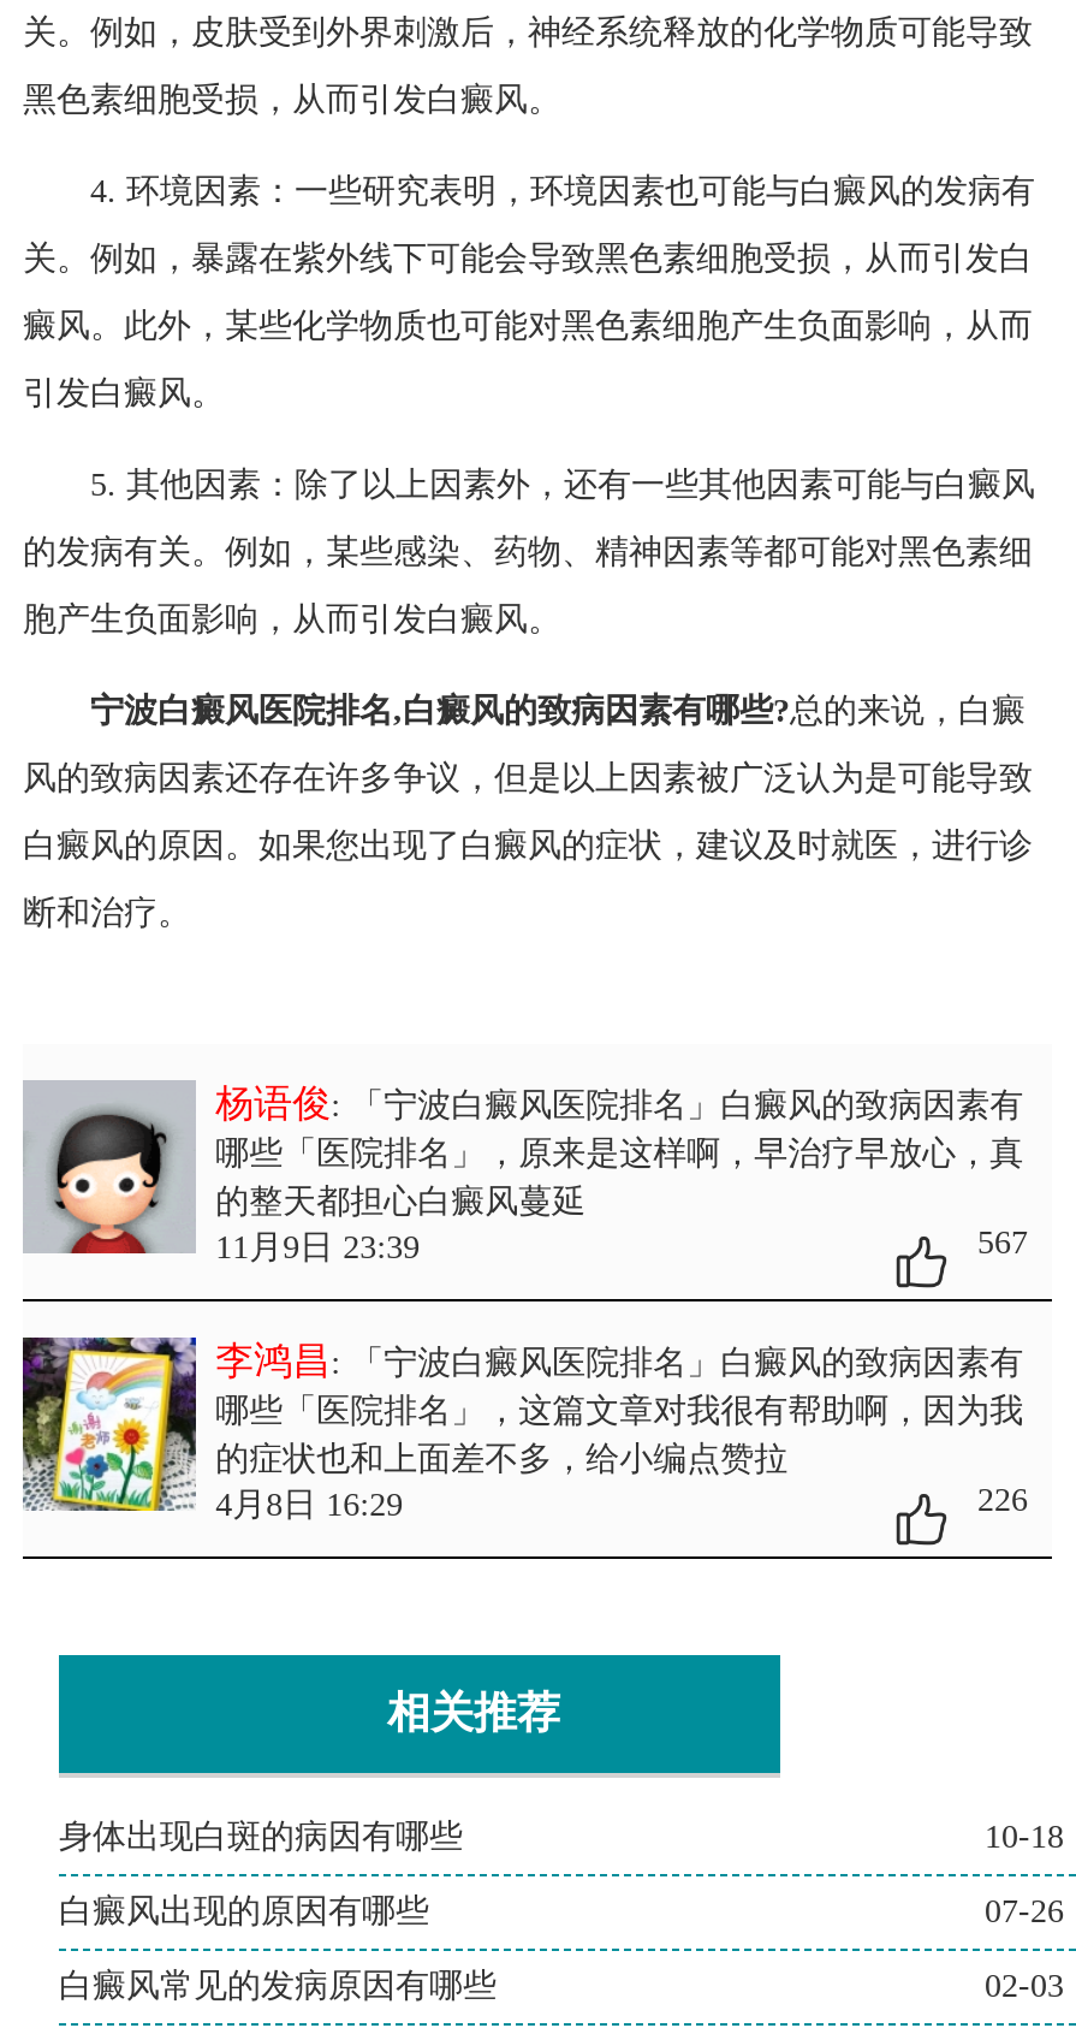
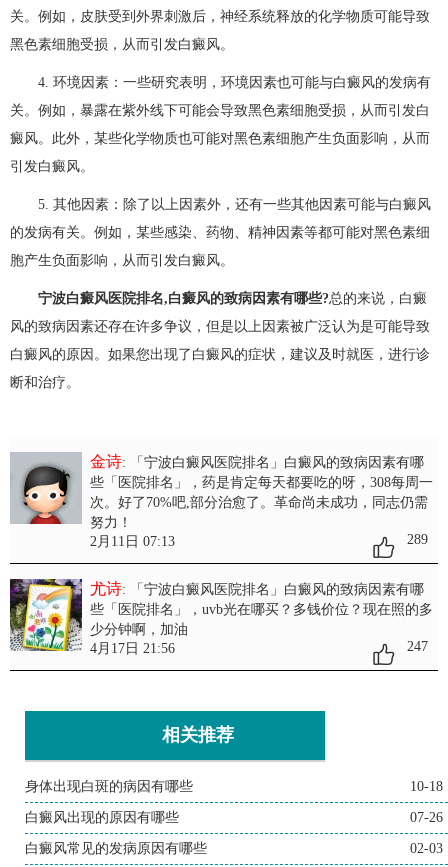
[215,1083,1028,1265] 杨语俊: 「宁波白癜风医院排名」白癜风的致病因素有 | 哪些「医院排名」，原来是这样啊，早治疗早放心，真 | 的整天都担心白癜风蔓延 | 11月9日 23:39 | 567 -> [90,453,433,549] 金诗: 「宁波白癜风医院排名」白癜风的致病因素有哪 | 些「医院排名」，药是肯定每天都要吃的呀，308每周一 | 次。好了70%吧,部分治愈了。革命尚未成功，同志仍需 | 努力！ | 2月11日 07:13 | 289
[215,1340,1028,1523] 李鸿昌: 「宁波白癜风医院排名」白癜风的致病因素有 | 哪些「医院排名」，这篇文章对我很有帮助啊，因为我 | 的症状也和上面差不多，给小编点赞拉 | 4月8日 16:29 | 226 -> [90,580,433,656] 尤诗: 「宁波白癜风医院排名」白癜风的致病因素有哪 | 些「医院排名」，uvb光在哪买？多钱价位？现在照的多 | 少分钟啊，加油 | 4月17日 21:56 | 247

